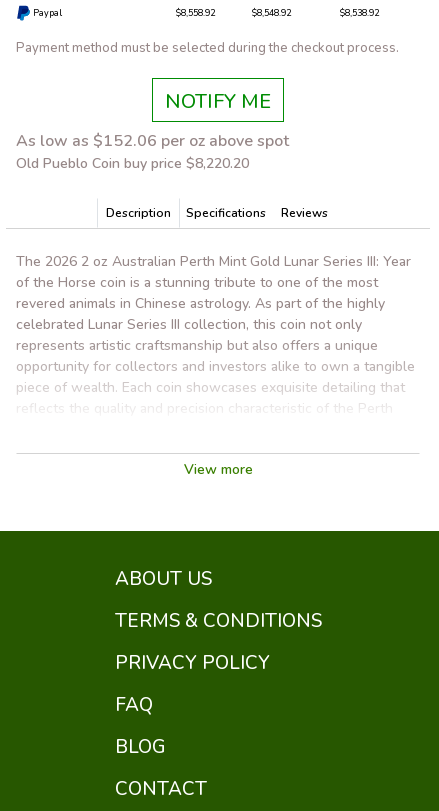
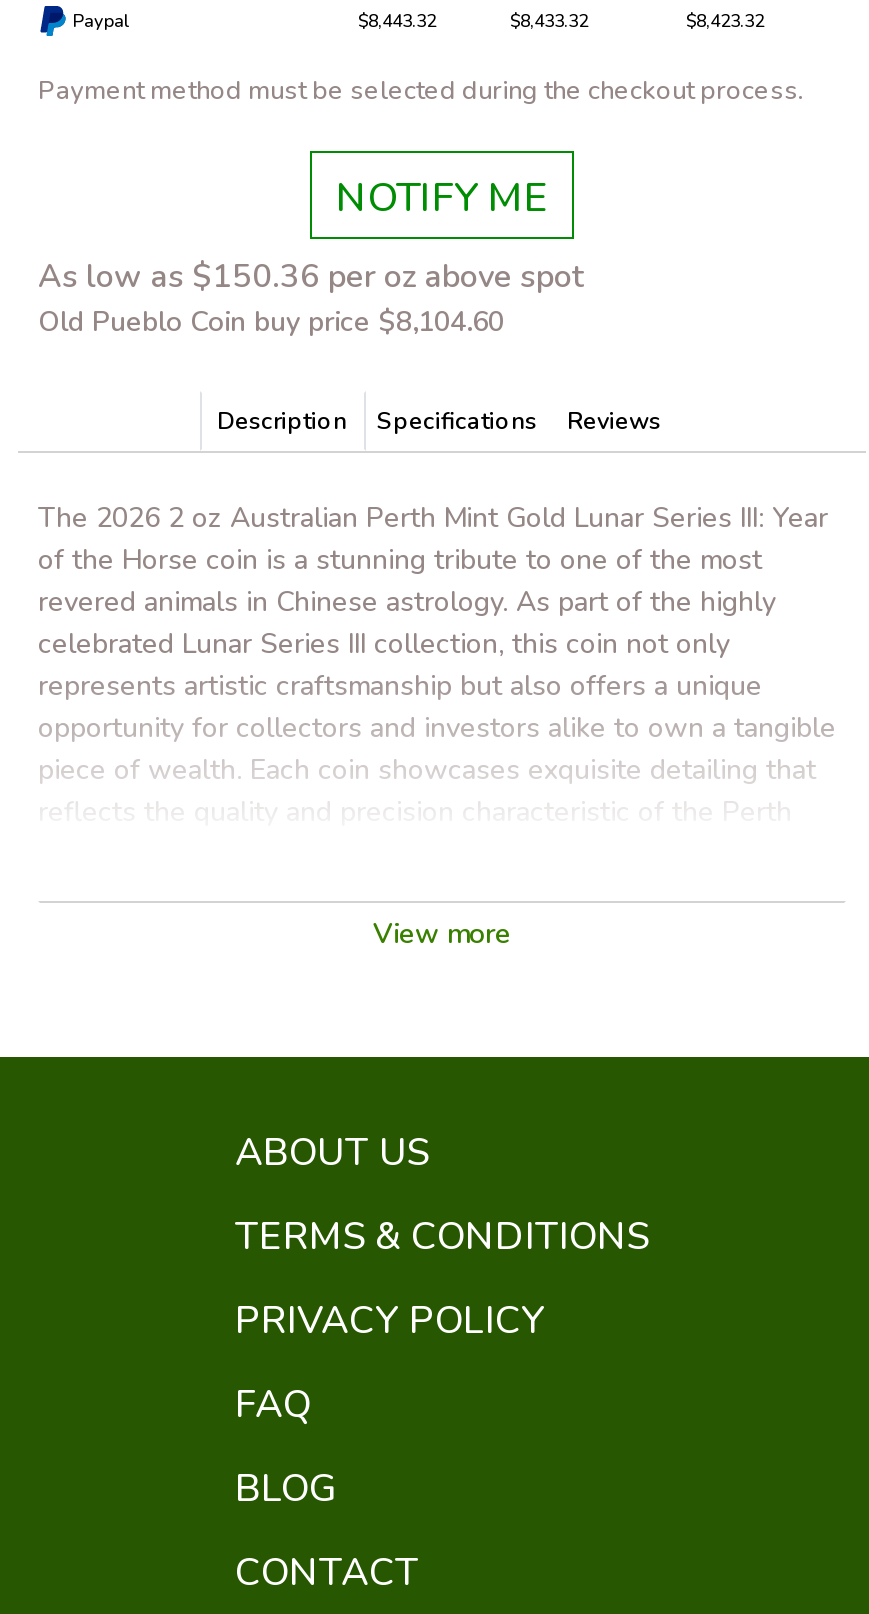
[176,7,215,19] $8,558.92 -> [358,9,436,33] $8,443.32
[252,7,291,19] $8,548.92 -> [510,9,588,33] $8,433.32
[340,7,379,19] $8,538.92 -> [686,9,764,33] $8,423.32
[16,130,289,152] As low as $152.06 per oz above spot -> [38,255,584,299] As low as $150.36 per oz above spot
[16,154,249,173] Old Pueblo Coin buy price $8,220.20 -> [38,303,504,341] Old Pueblo Coin buy price $8,104.60

